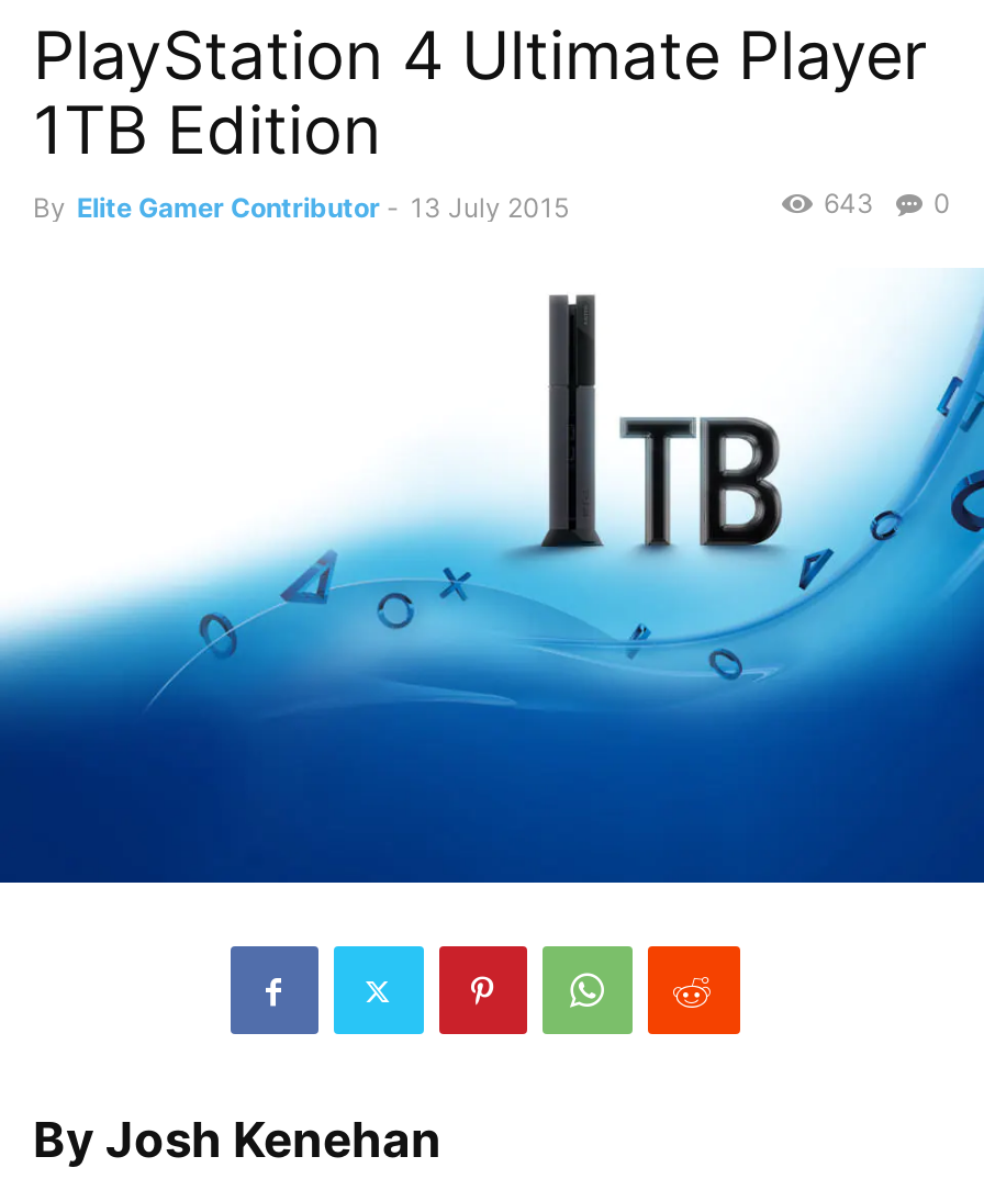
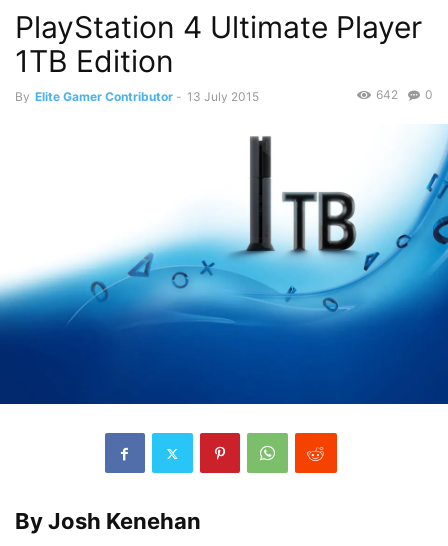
[824,187,951,220] 643 0 -> [376,87,433,102] 642 0

